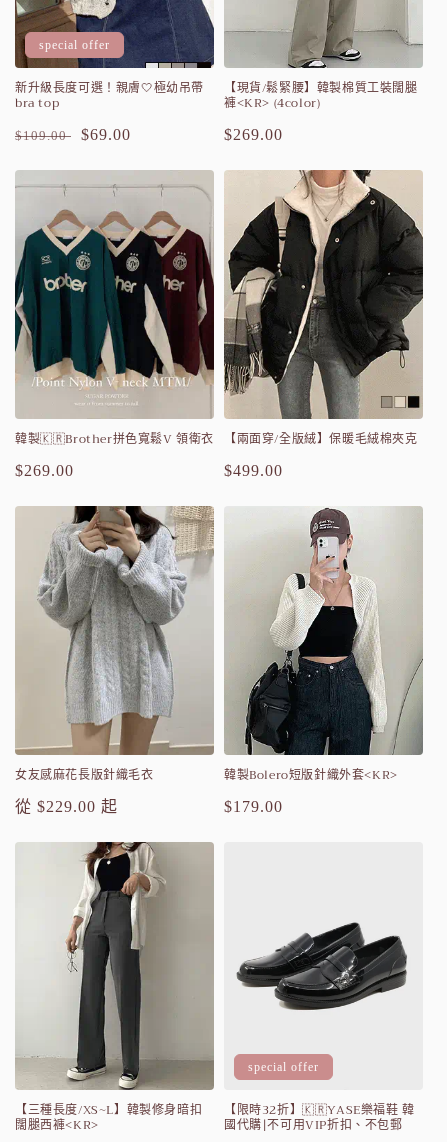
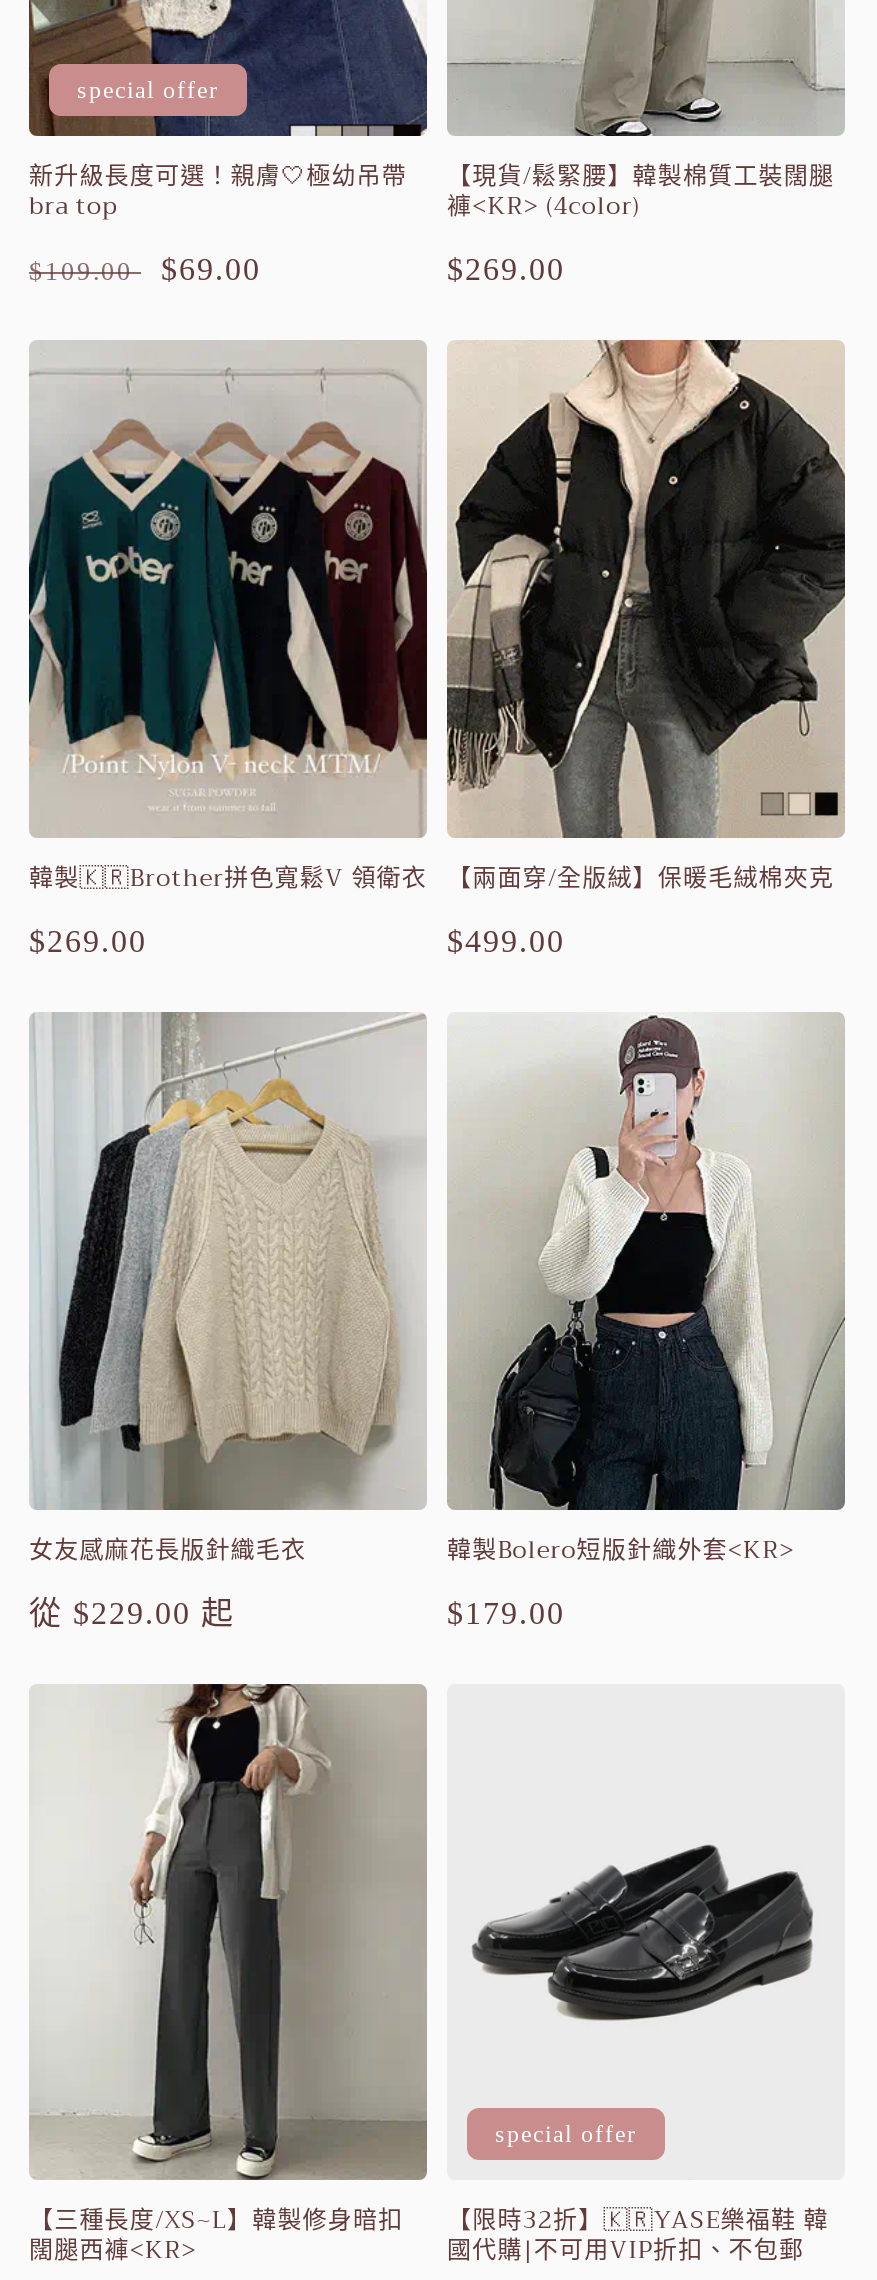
[15,505,214,755] [image] -> [33,1012,425,1510] [image]

